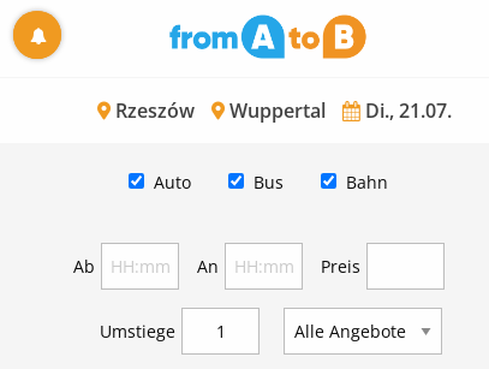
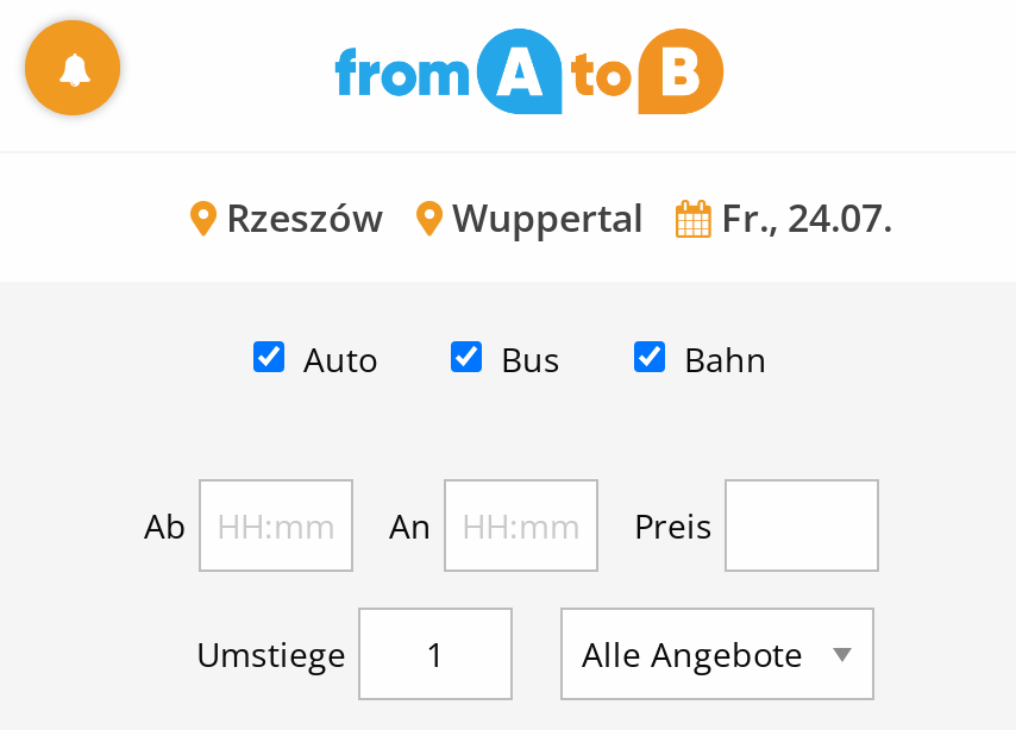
[110,97,451,123] Rzeszów Wuppertal Di., 21.07. -> [217,190,892,243] Rzeszów Wuppertal Fr., 24.07.

